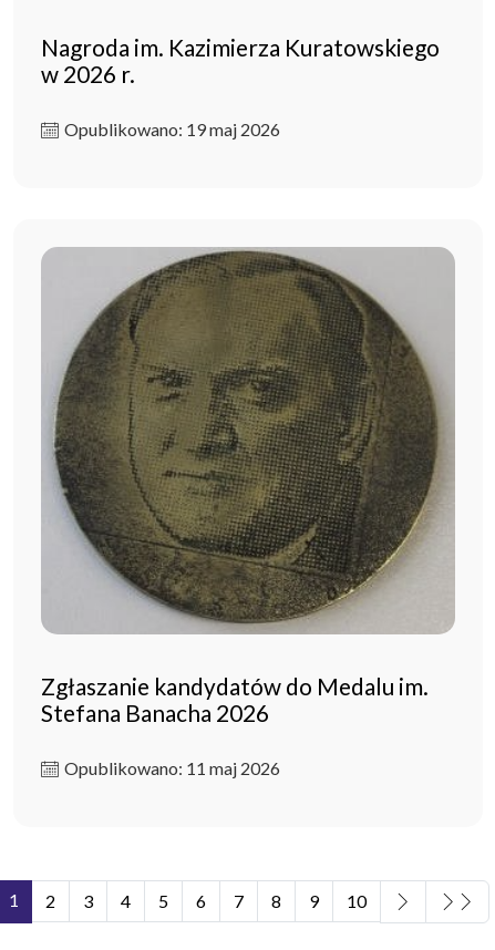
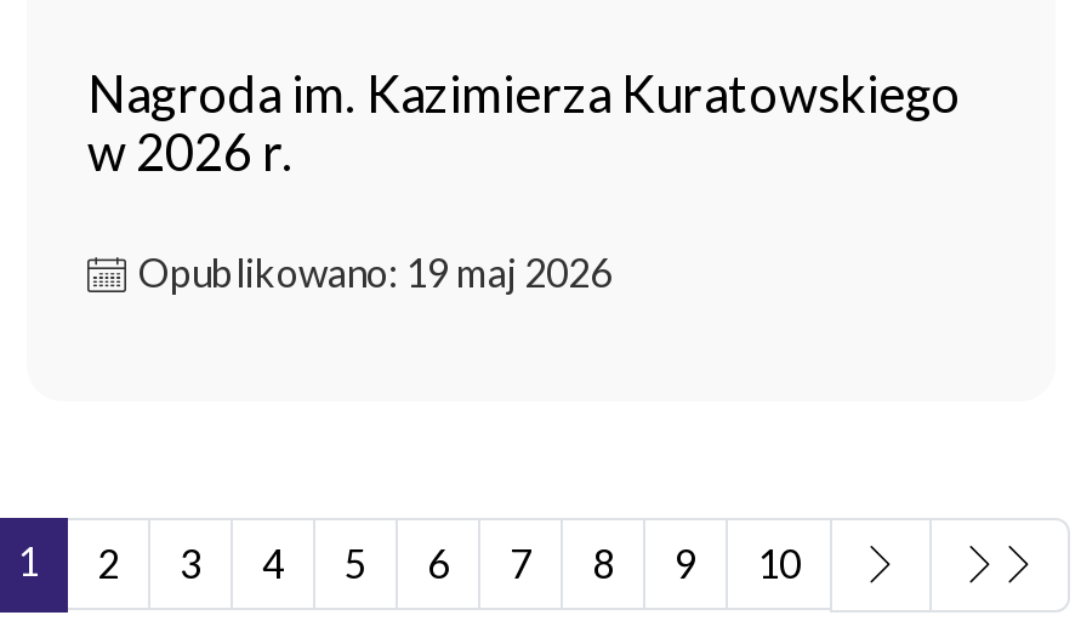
[41,247,456,778] [image] | Zgłaszanie kandydatów do Medalu im. | Stefana Banacha 2026 | Opublikowano: 11 maj 2026 -> none

